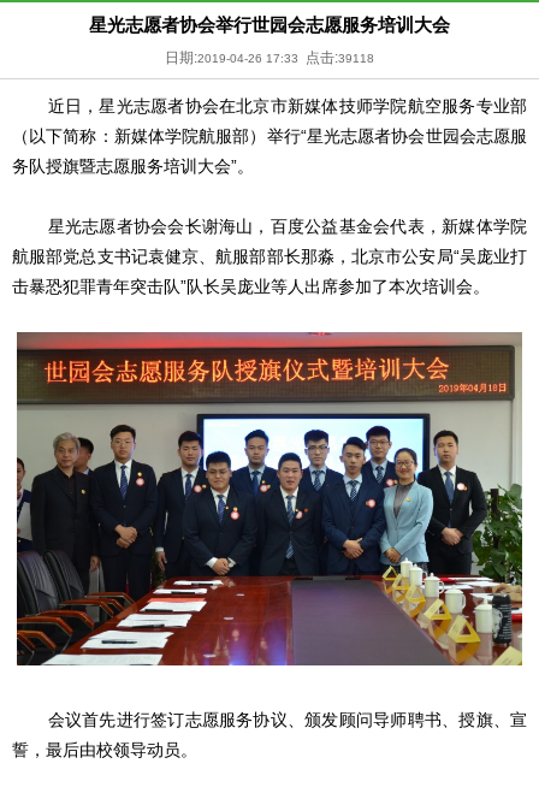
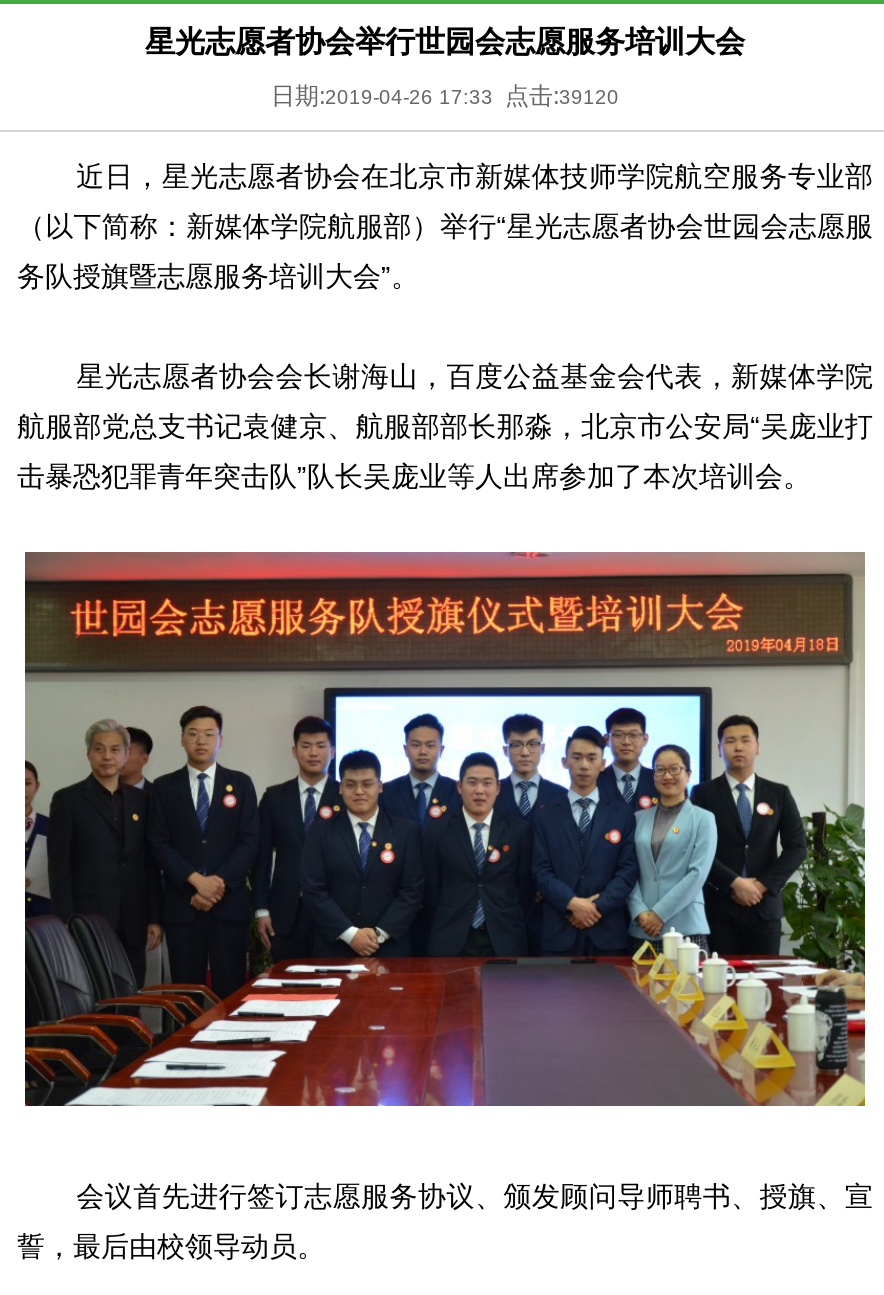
[165,49,374,66] 日期:2019-04-26 17:33点击:39118 -> [271,82,619,110] 日期:2019-04-26 17:33点击:39120

